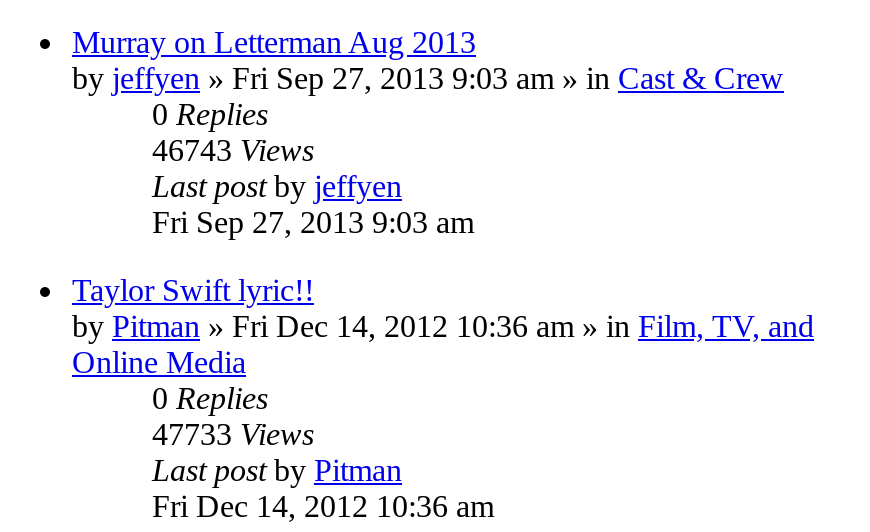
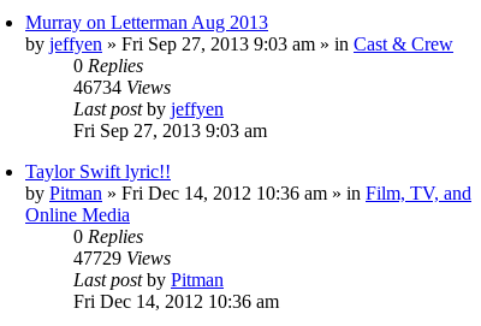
[152,133,314,167] 46743 Views -> [73,77,171,97] 46734 Views
[152,417,314,451] 47733 Views -> [73,248,171,268] 47729 Views

